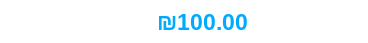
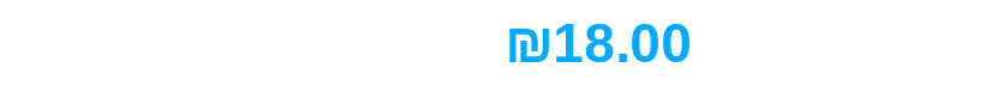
[177,9,248,35] 100.00 -> [553,11,692,73] 18.00

